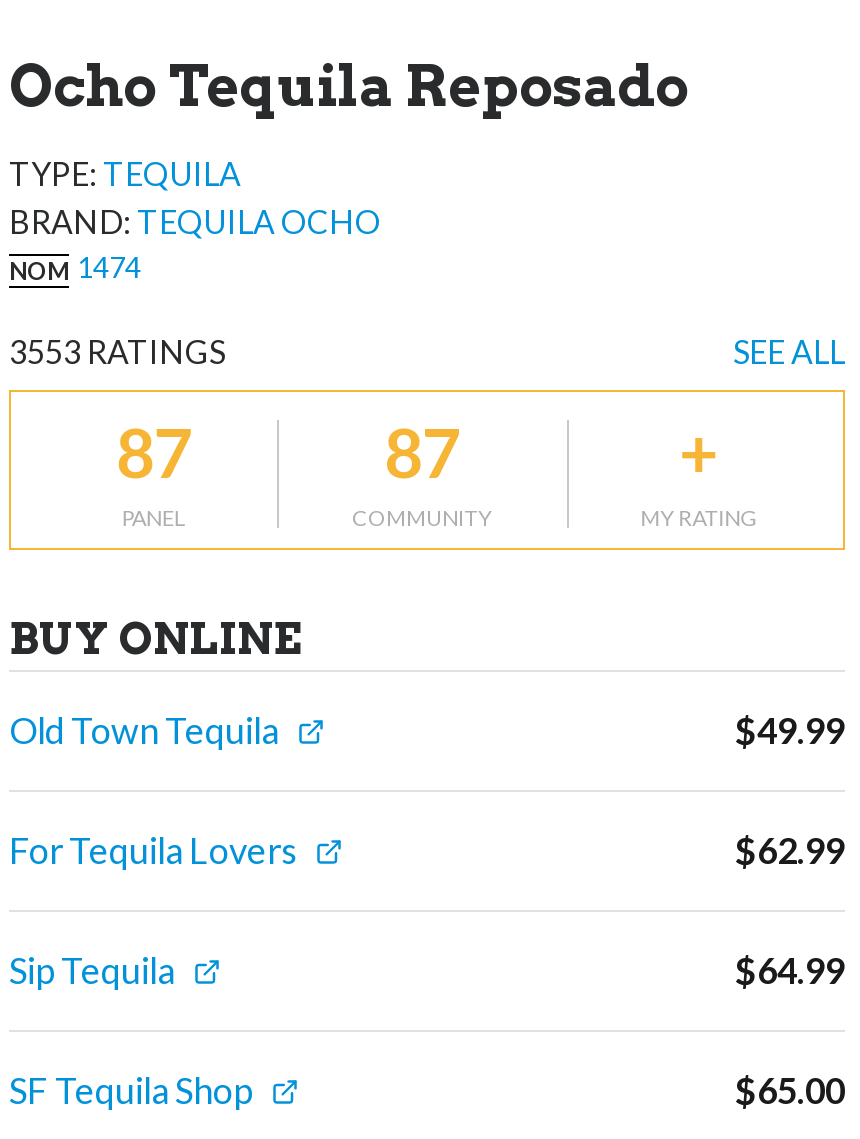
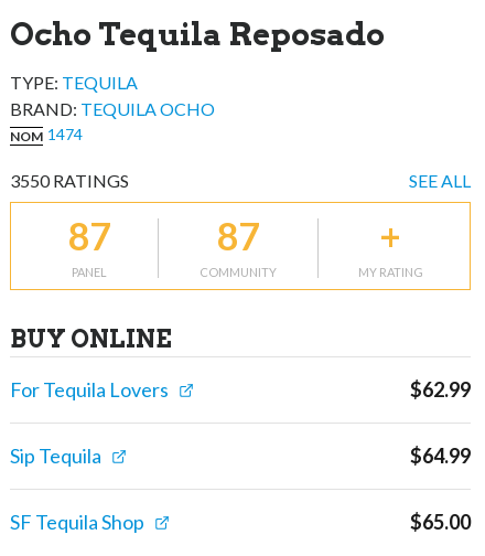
[9,332,225,370] 3553 RATINGS -> [10,170,129,191] 3550 RATINGS
[9,708,845,752] Old Town Tequila | $49.99 -> none

